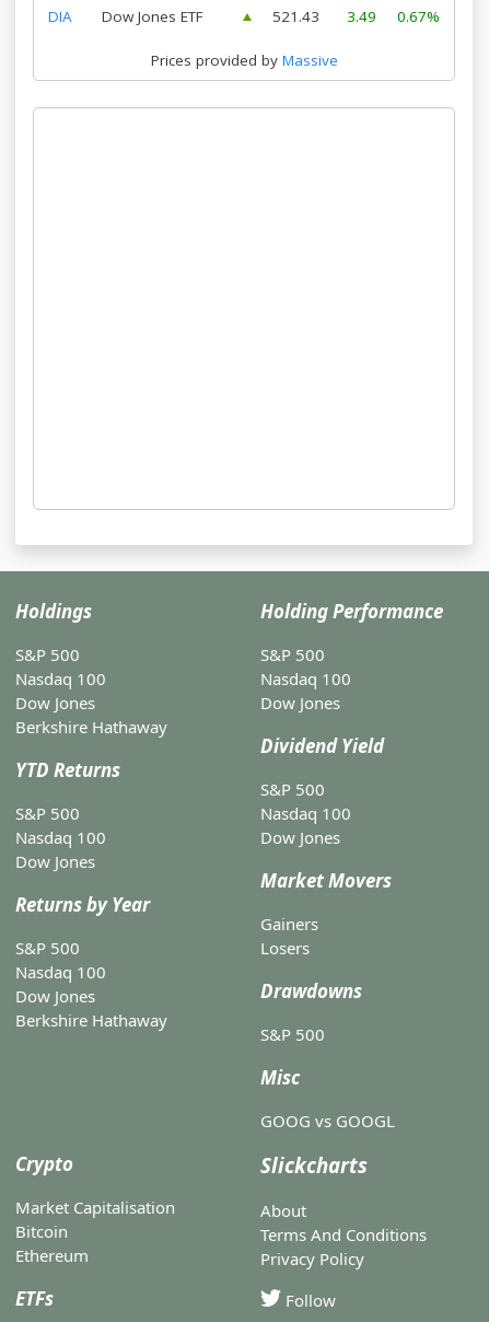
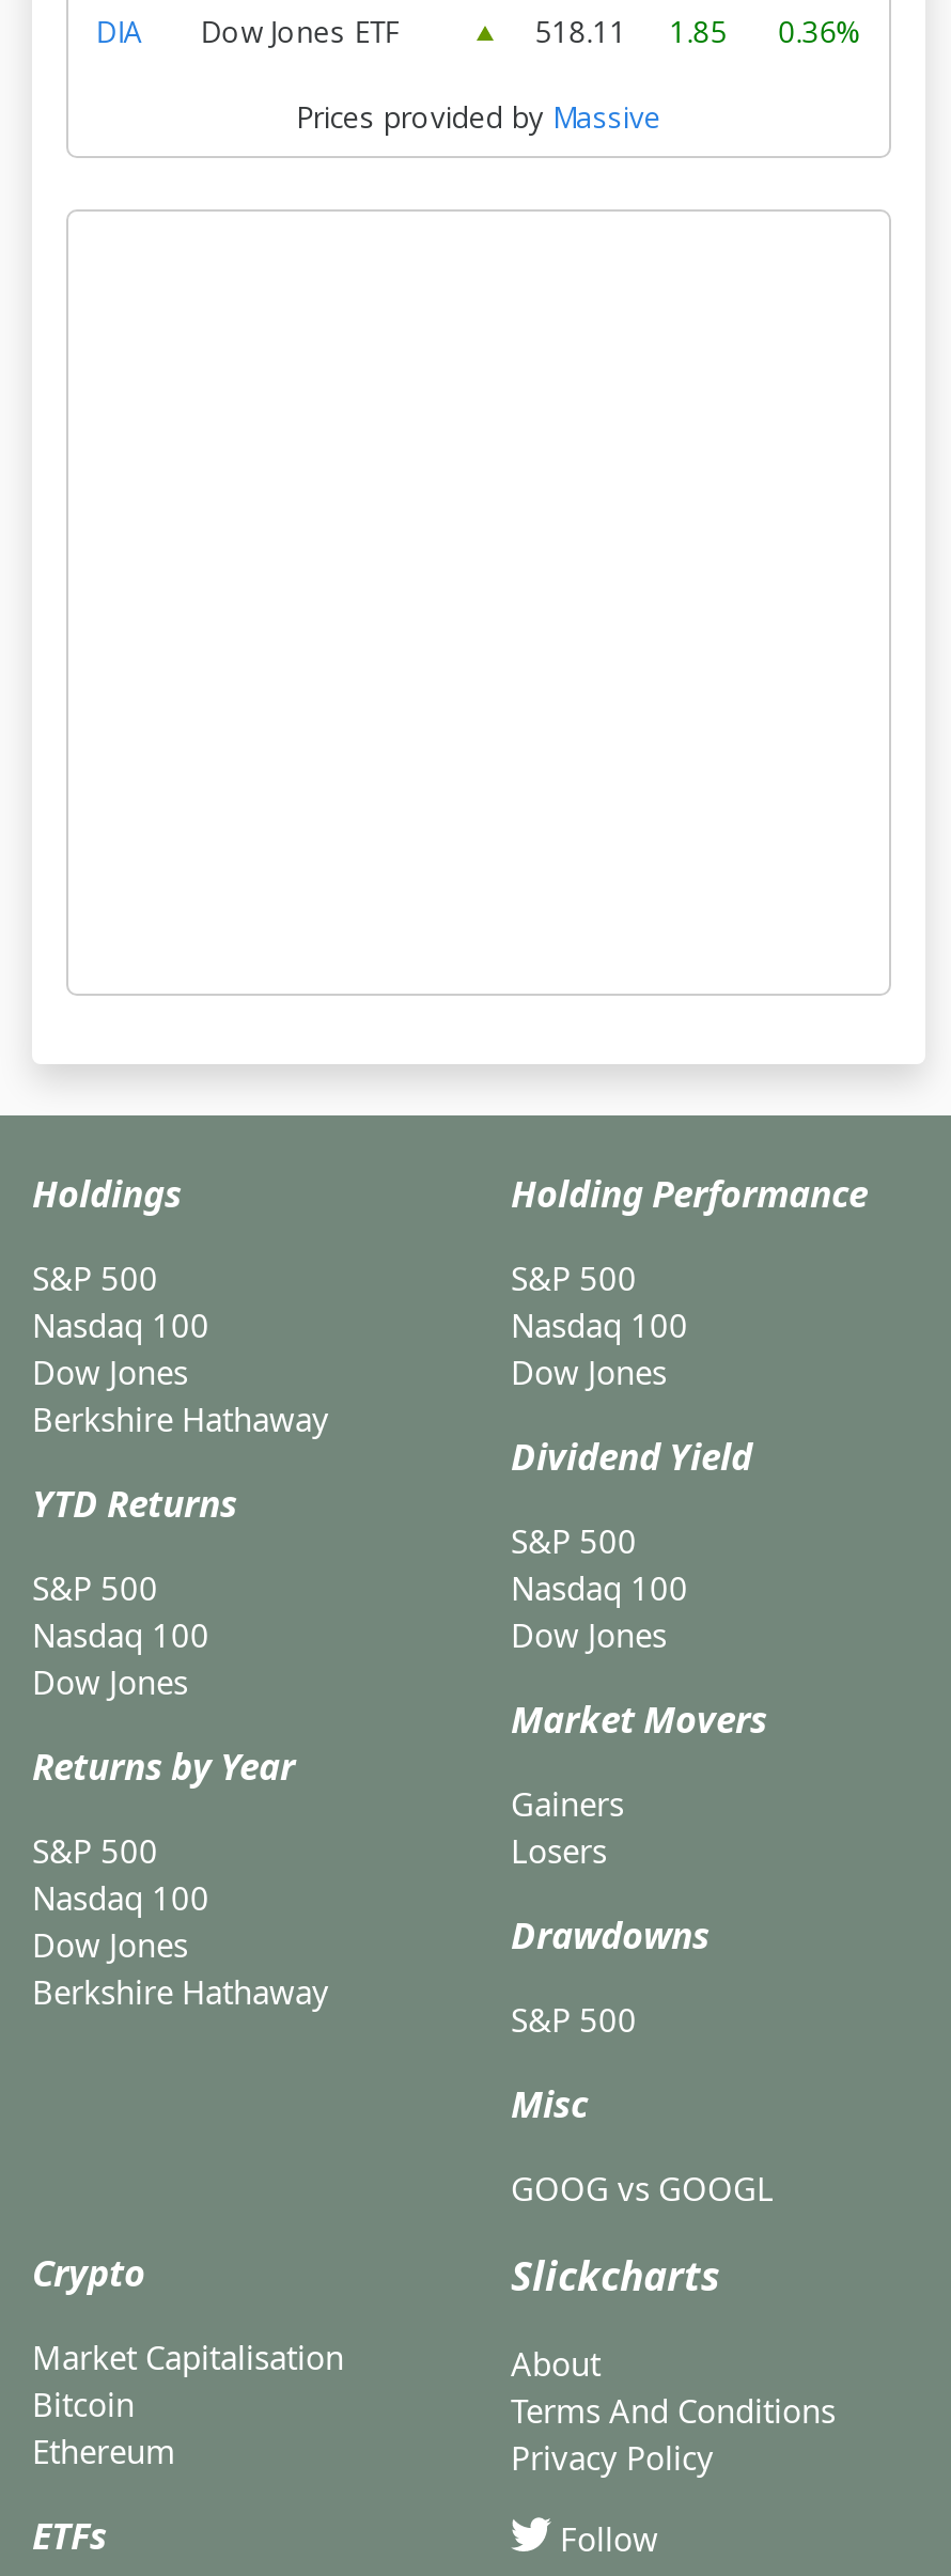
[273,7,320,27] 521.43 -> [535,14,627,52] 518.11
[347,7,377,27] 3.49 -> [669,14,727,52] 1.85
[397,7,440,27] 0.67% -> [778,14,862,52] 0.36%

